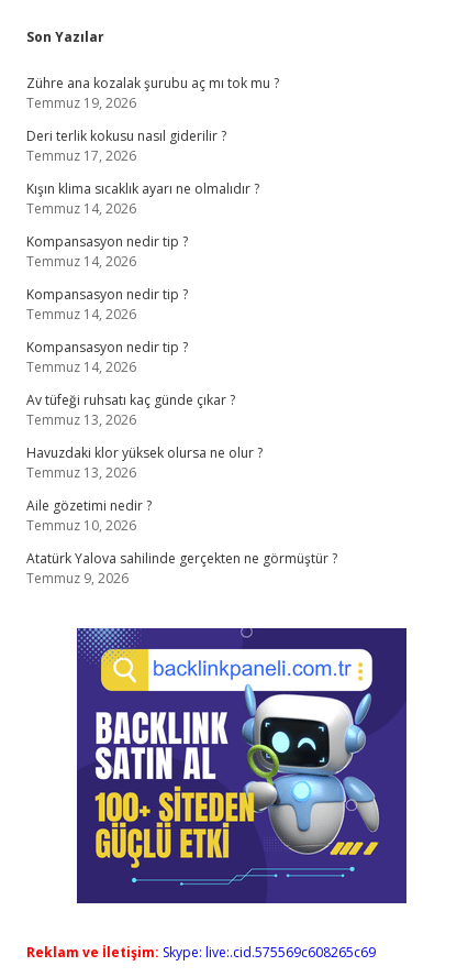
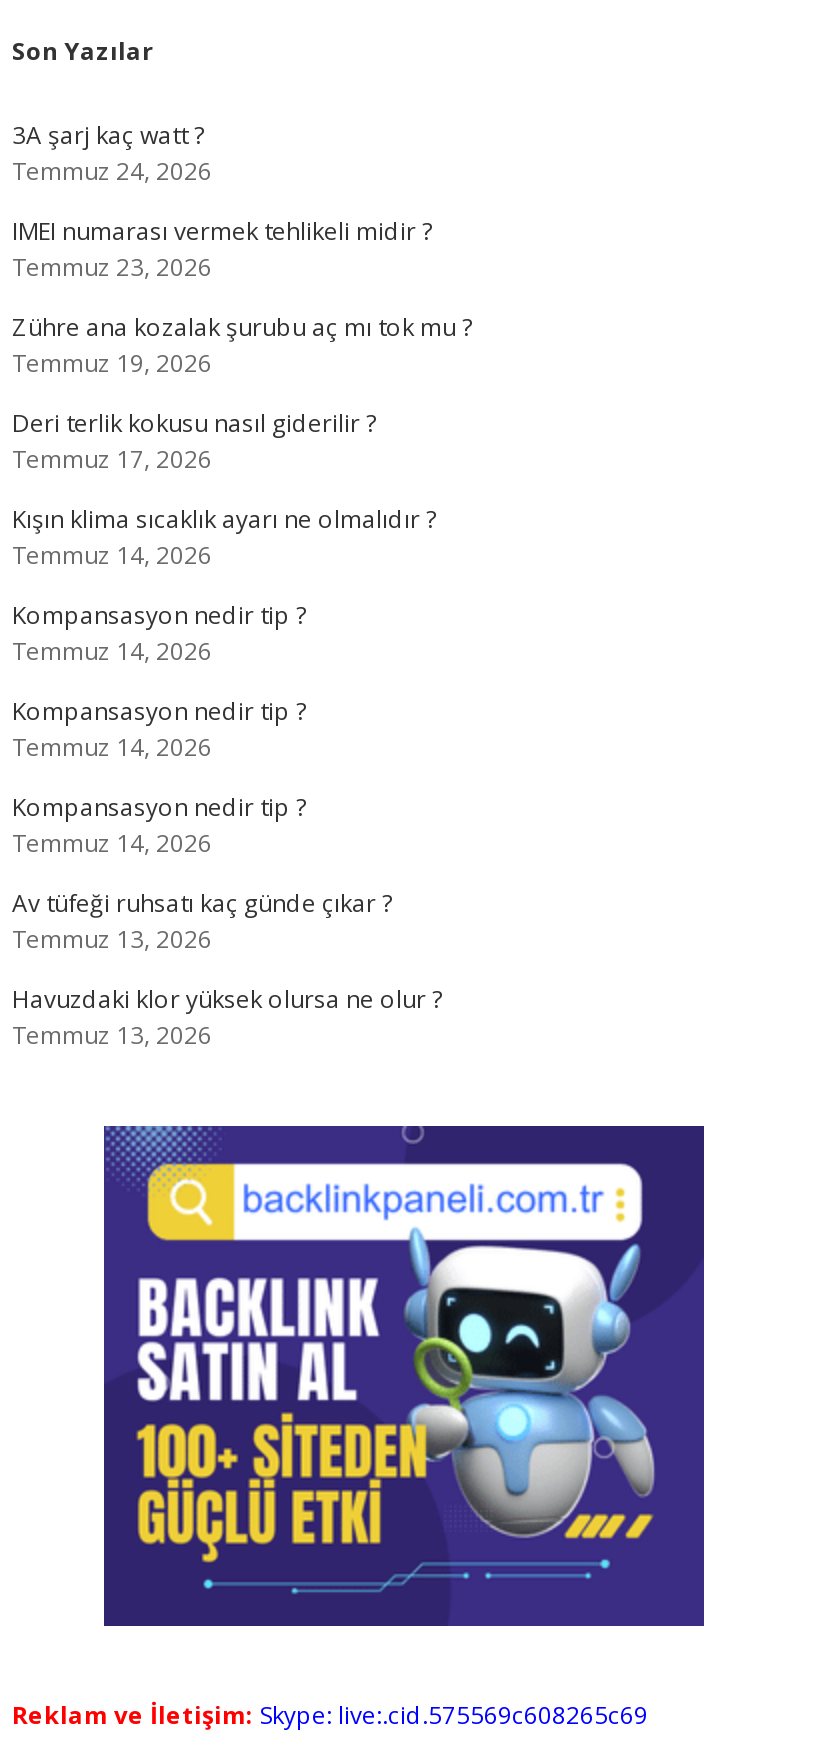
none -> [12,118,432,284] 3A şarj kaç watt ? | Temmuz 24, 2026 | IMEI numarası vermek tehlikeli midir ? | Temmuz 23, 2026
moved [26,74,279,482] -> [12,310,472,1052]: Zühre ana kozalak şurubu aç mı tok mu ? | Temmuz 19, 2026 | Deri terlik kokusu nasıl giderilir ? | ... | Havuzdaki klor yüksek olursa ne olur ? | Temmuz 13, 2026
[26,496,337,588] Aile gözetimi nedir ? | Temmuz 10, 2026 | Atatürk Yalova sahilinde gerçekten ne görmüştür ? | Temmuz 9, 2026 -> none

